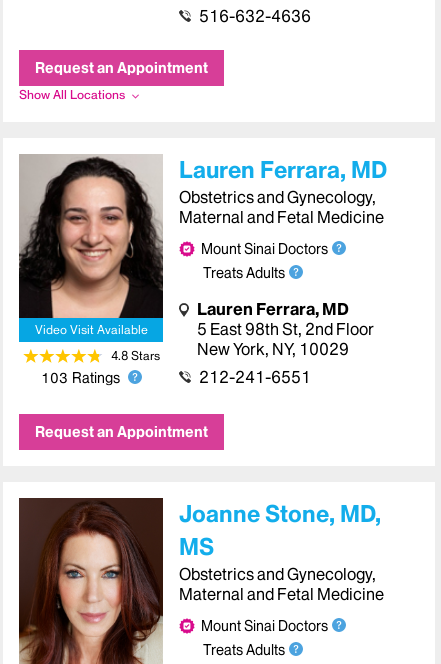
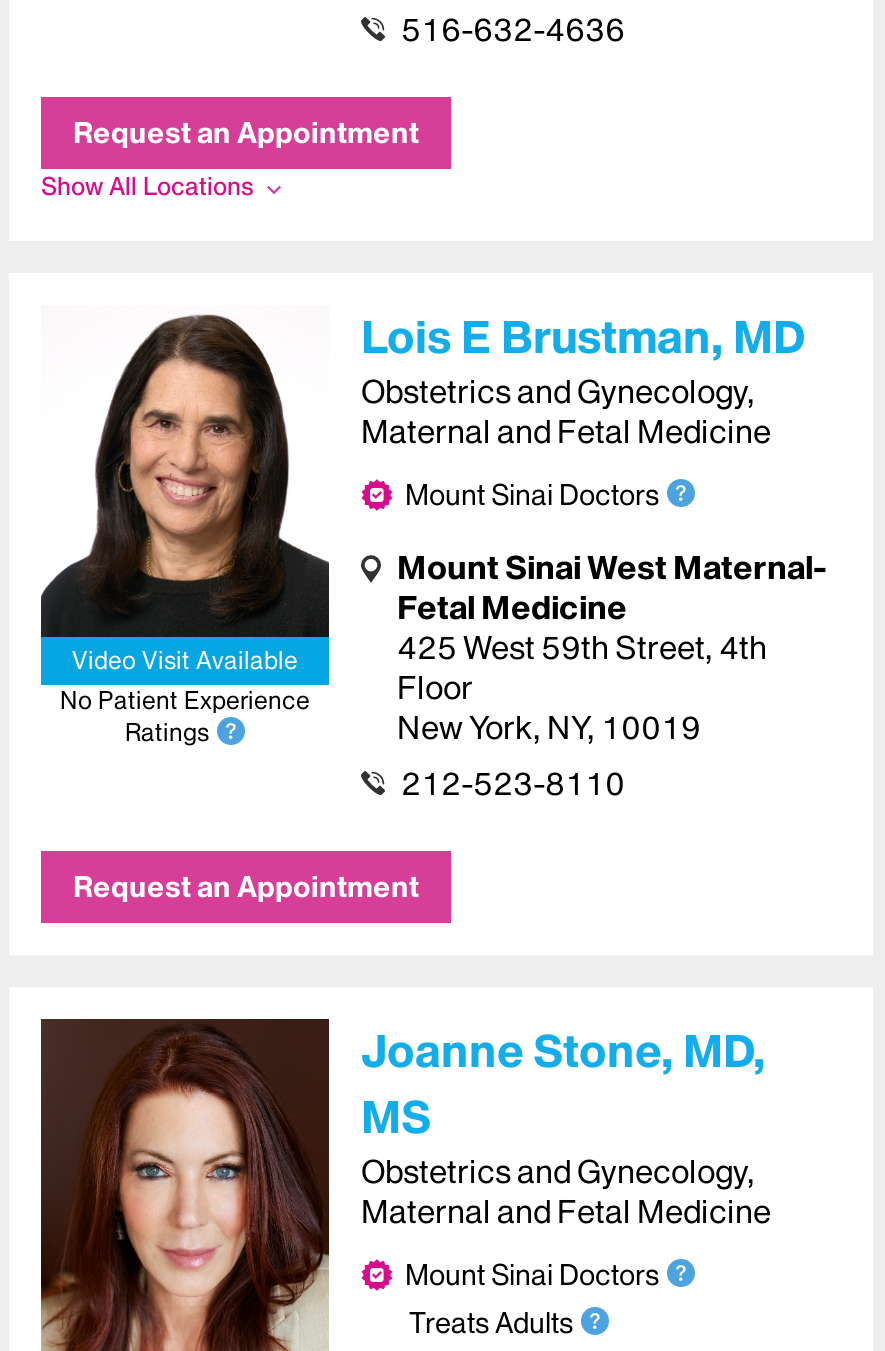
[18,154,387,319] [image] | Lauren Ferrara, MD -> [39,308,805,638] [image] | Lois E Brustman, MD
[197,264,374,387] Treats Adults | Lauren Ferrara, MD | 5 East 98th St, 2nd Floor | New York, NY, 10029 | 212-241-6551 -> [397,548,827,804] Mount Sinai West Maternal- | Fetal Medicine | 425 West 59th Street, 4th | Floor | New York, NY, 10019 | 212-523-8110
[40,348,159,387] 4.8 Stars | 103 Ratings -> [60,685,310,748] No Patient Experience | Ratings

